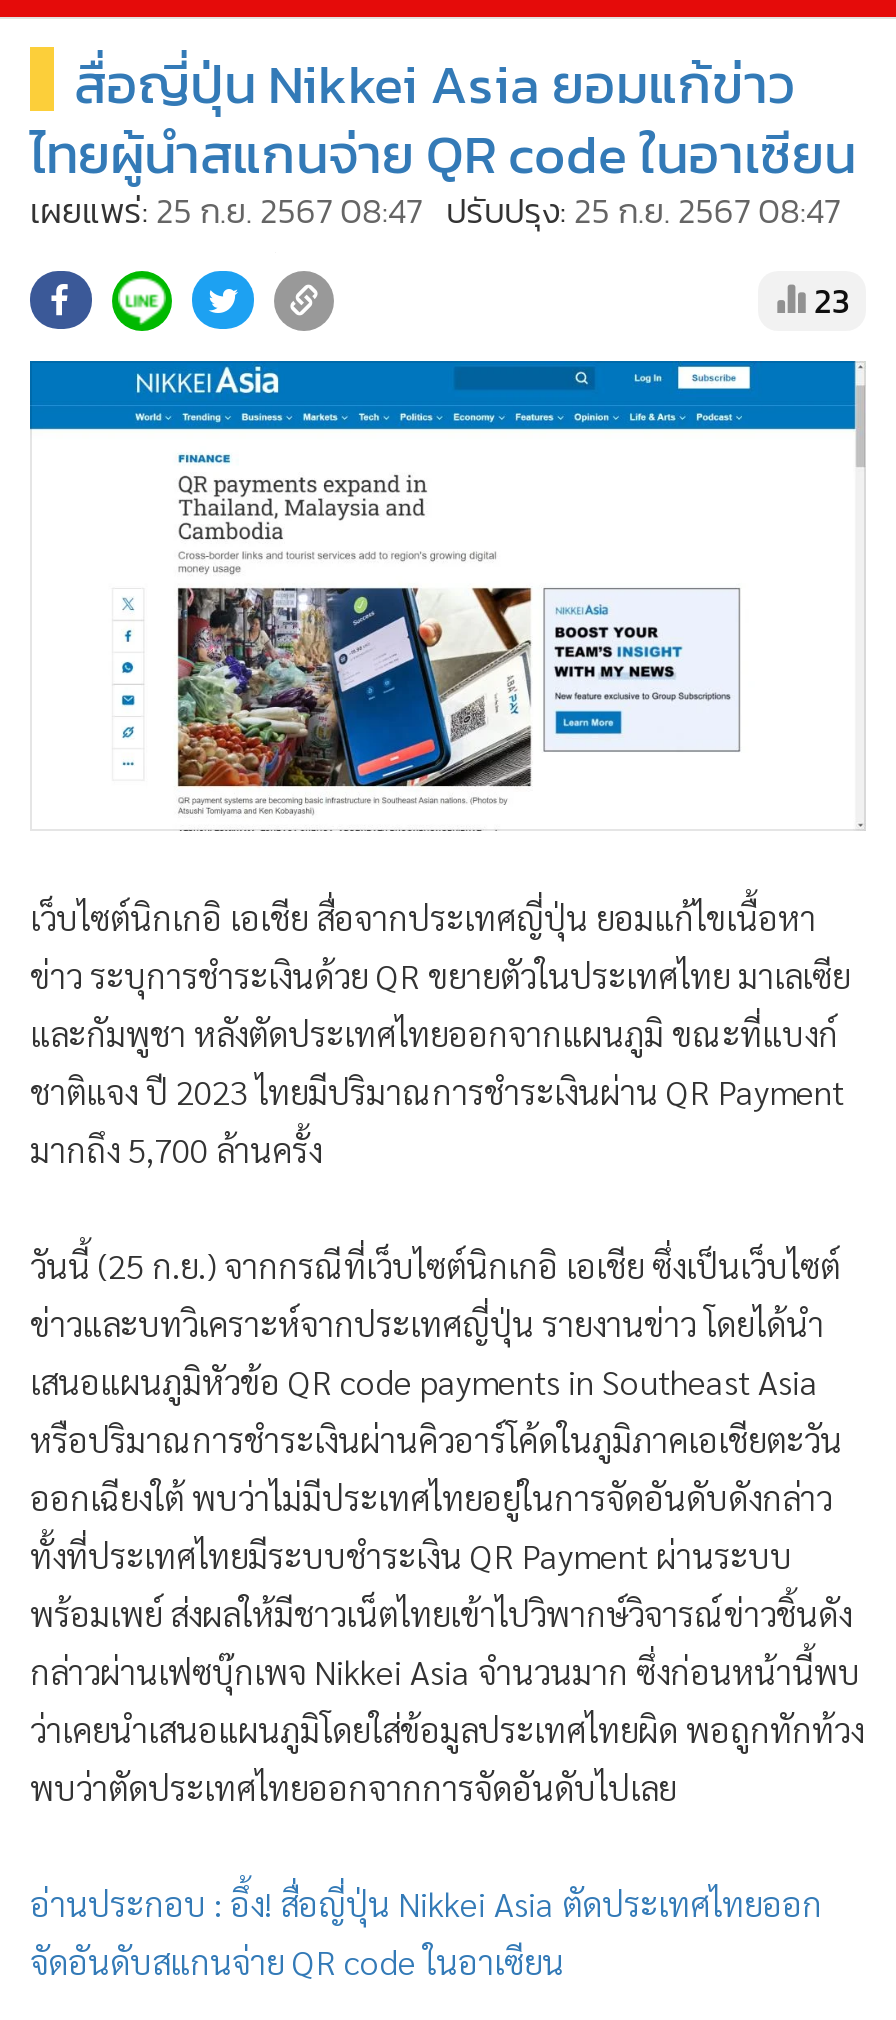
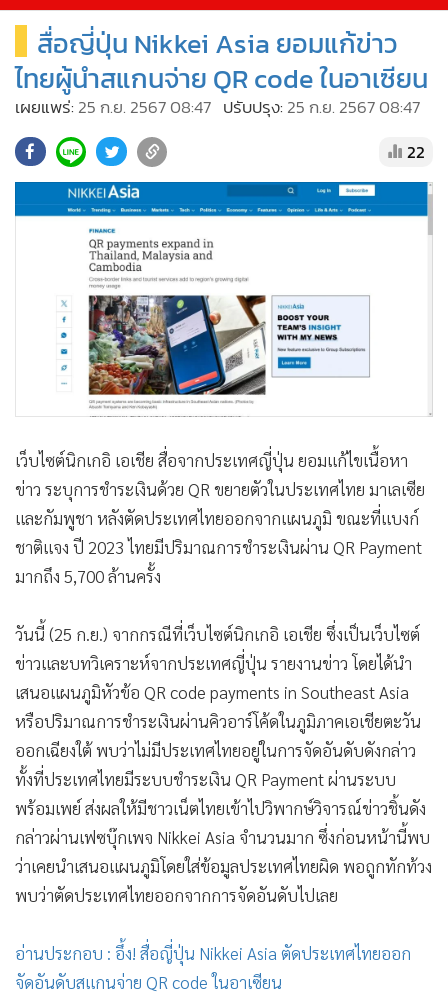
[814,274,850,326] 23 -> [407,138,425,164] 22

